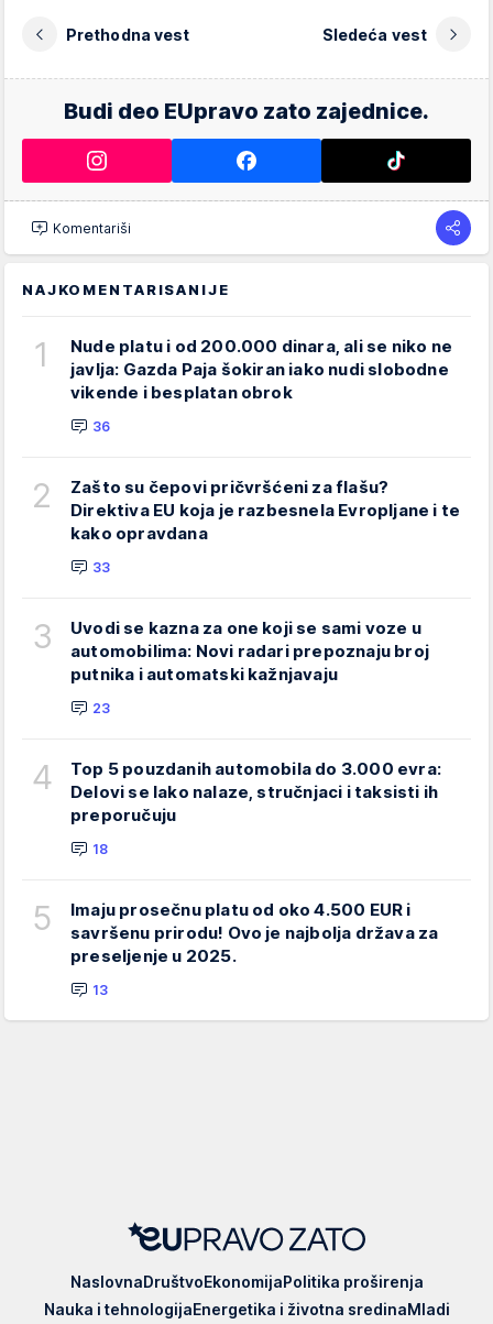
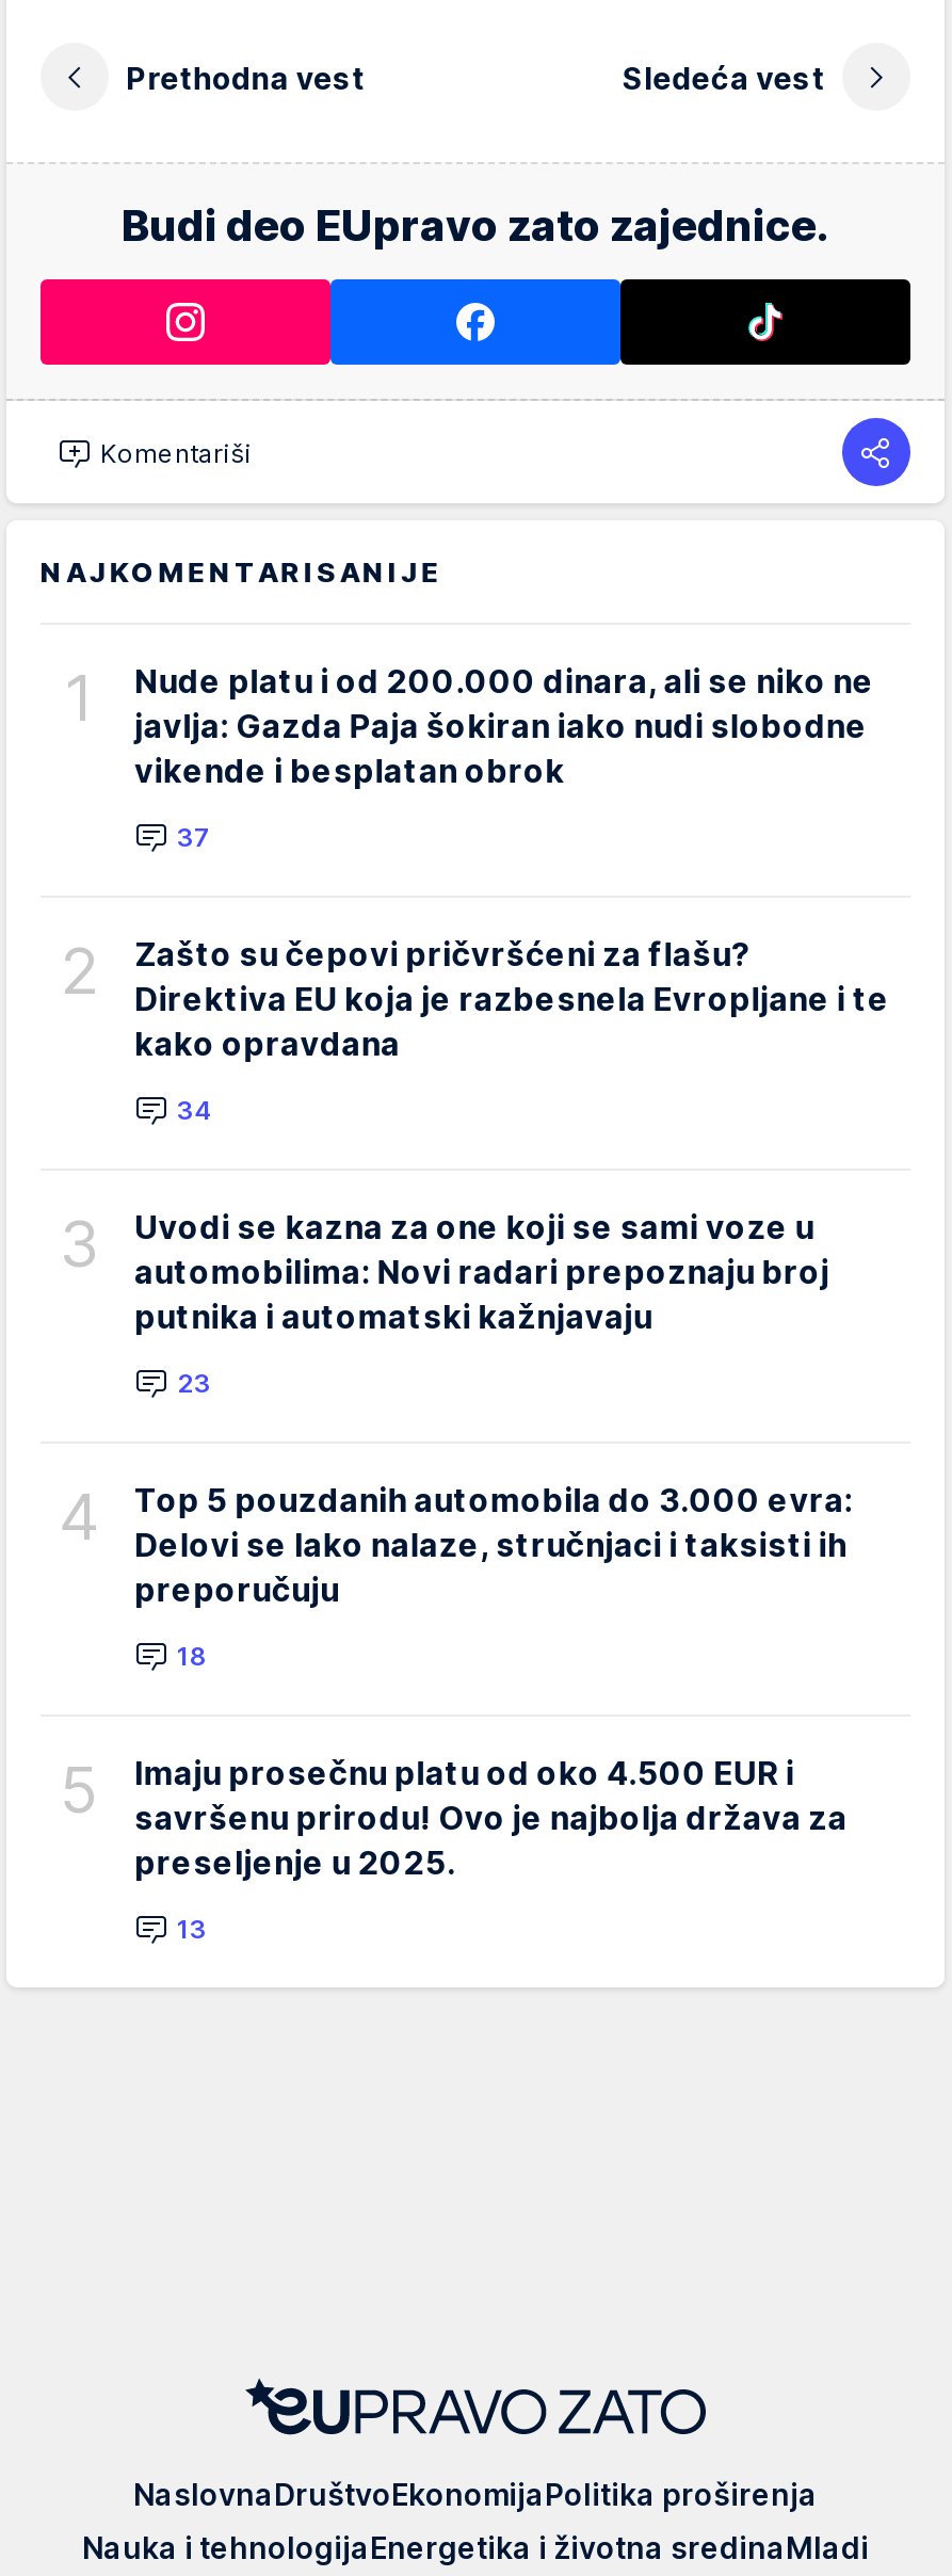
[92,418,110,434] 36 -> [177,820,211,852] 37
[92,559,110,575] 33 -> [177,1093,211,1125] 34

